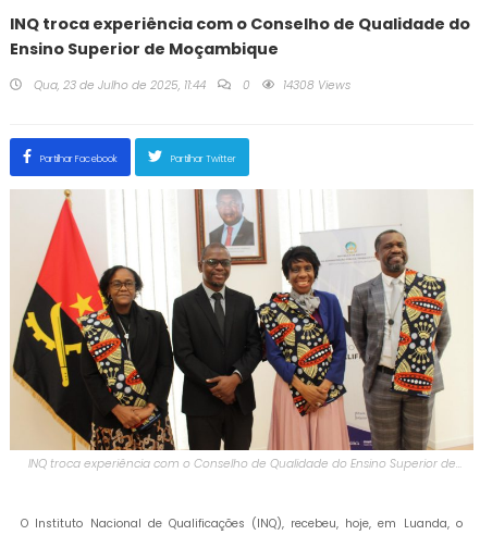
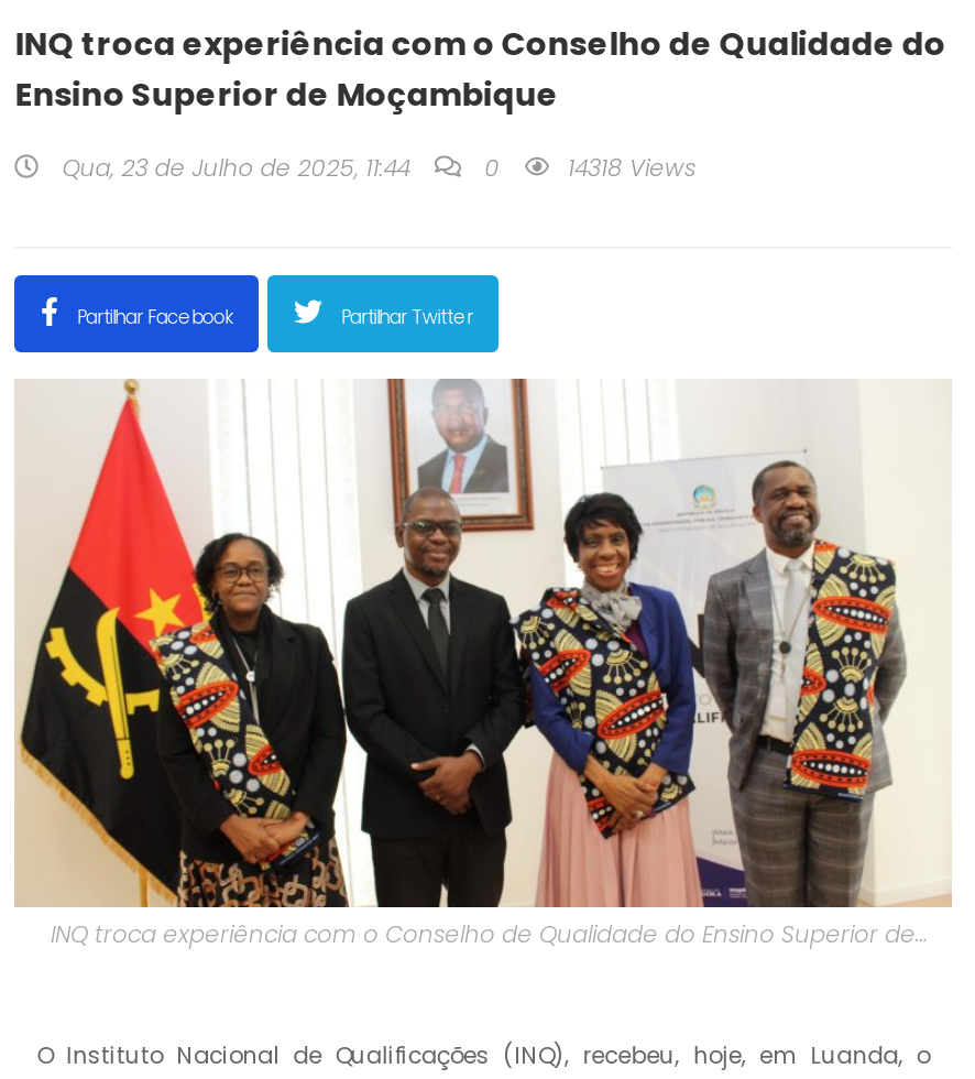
[284,77,351,93] 14308 Views -> [568,151,695,184] 14318 Views

